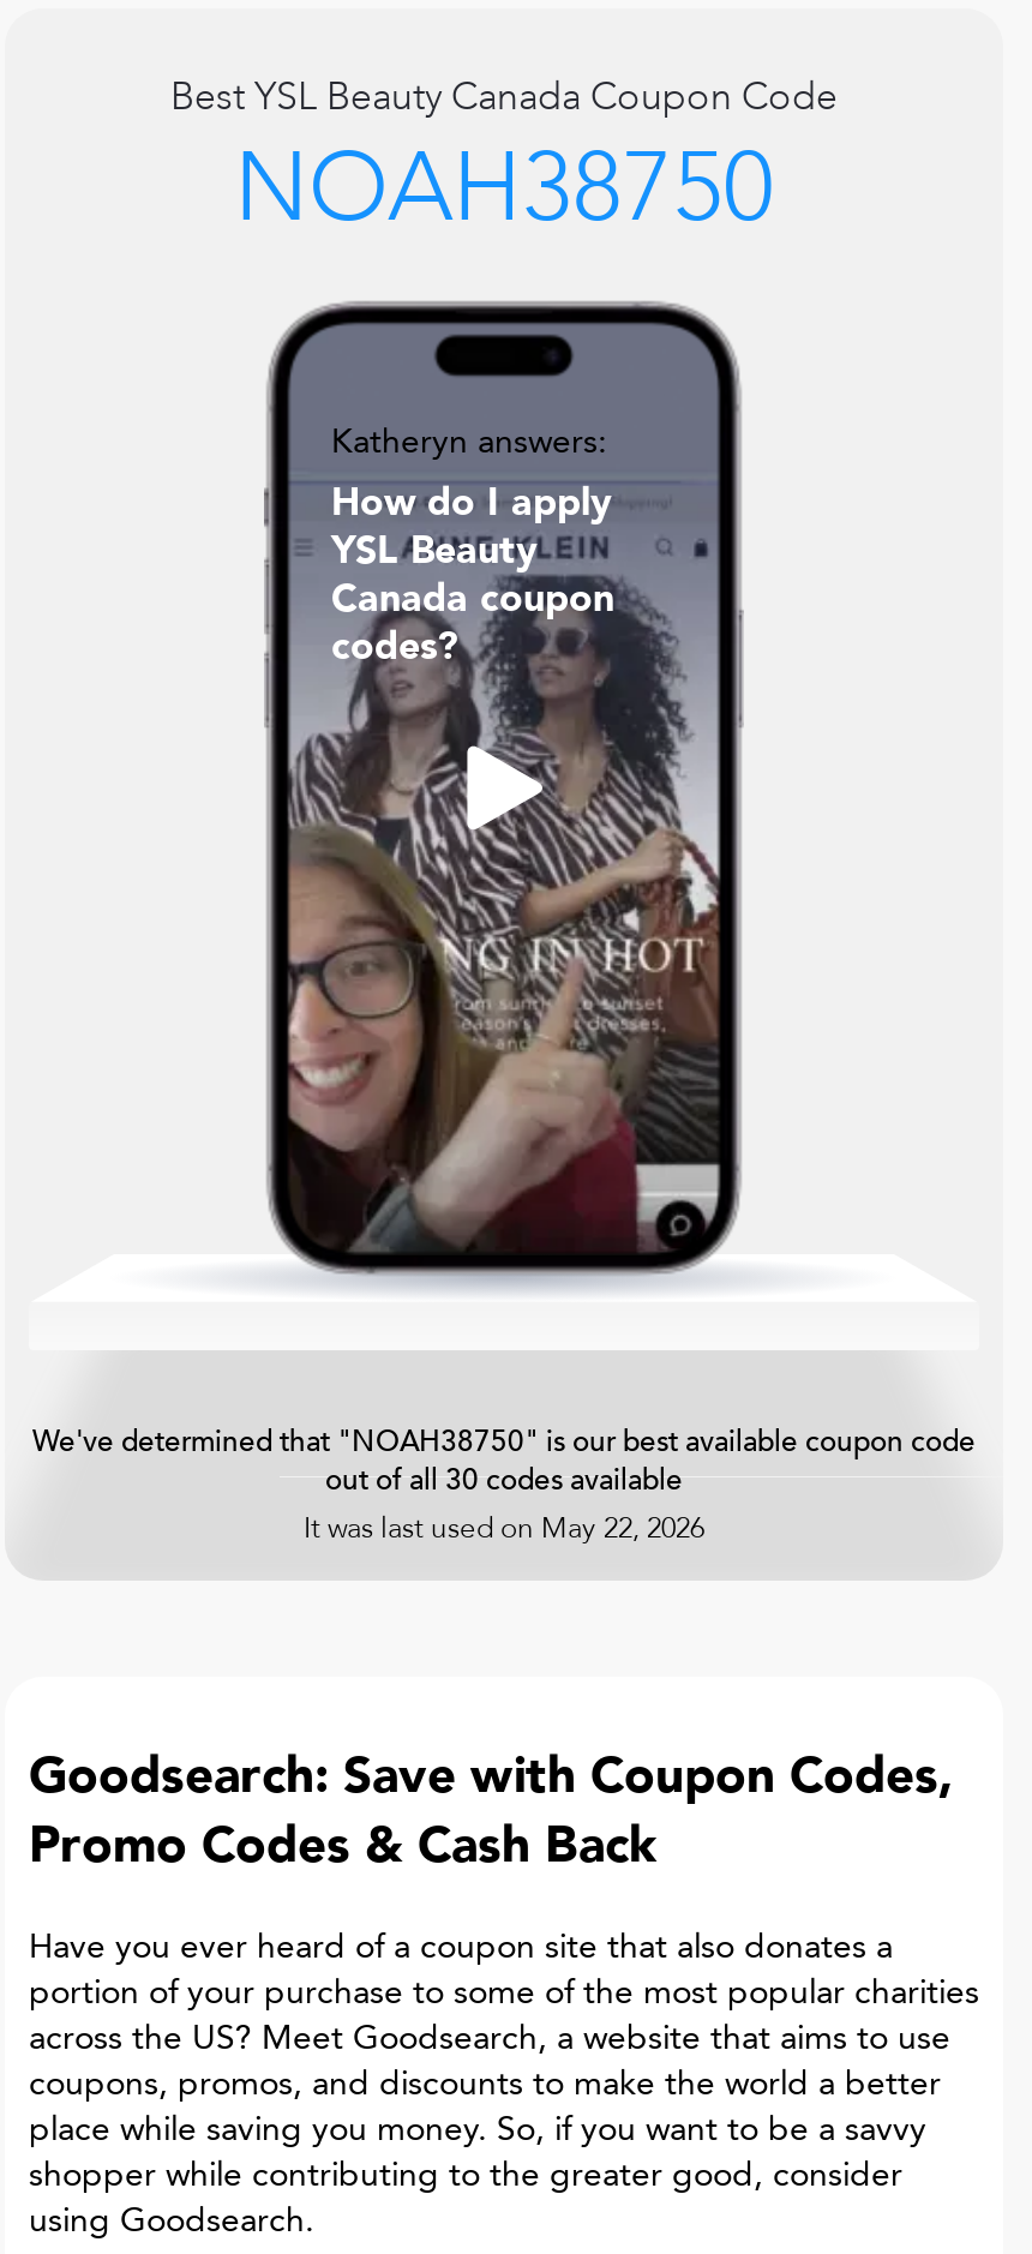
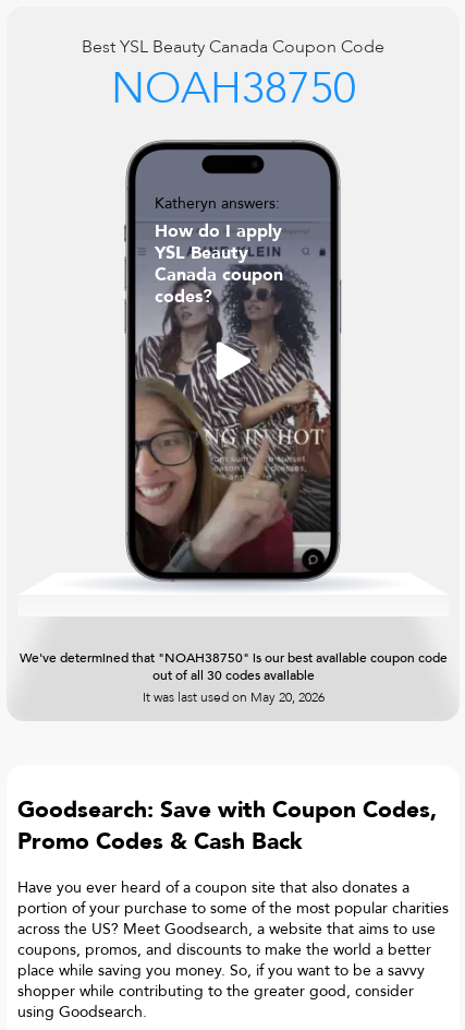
[304,1509,704,1547] It was last used on May 22, 2026 -> [142,688,324,706] It was last used on May 20, 2026

